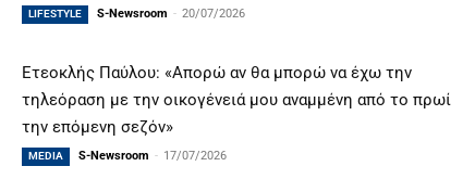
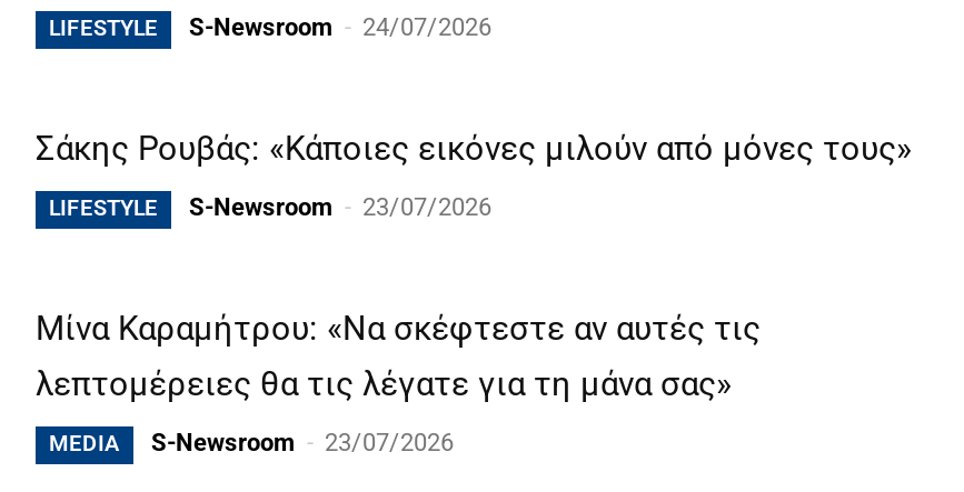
[22,7,451,137] S-Newsroom - 20/07/2026 | Ετεοκλής Παύλου: «Απορώ αν θα μπορώ να έχω την | τηλεόραση με την οικογένειά μου αναμμένη από το πρωί | την επόμενη σεζόν» -> [36,12,912,403] S-Newsroom - 24/07/2026 | Σάκης Ρουβάς: «Κάποιες εικόνες μιλούν από μόνες τους» | LIFESTYLE | S-Newsroom - 23/07/2026 | Μίνα Καραμήτρου: «Να σκέφτεστε αν αυτές τις | λεπτομέρειες θα τις λέγατε για τη μάνα σας»
[28,149,227,163] MEDIA S-Newsroom - 17/07/2026 -> [49,428,454,457] MEDIA S-Newsroom - 23/07/2026

